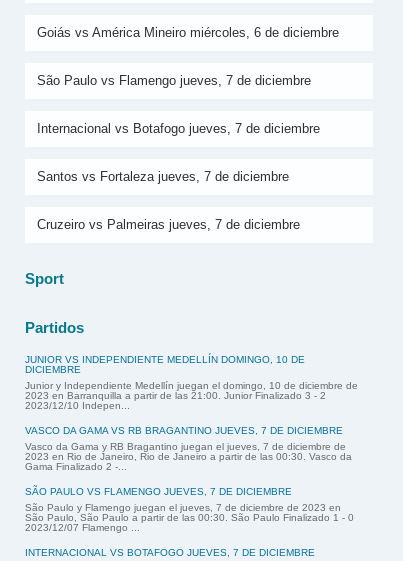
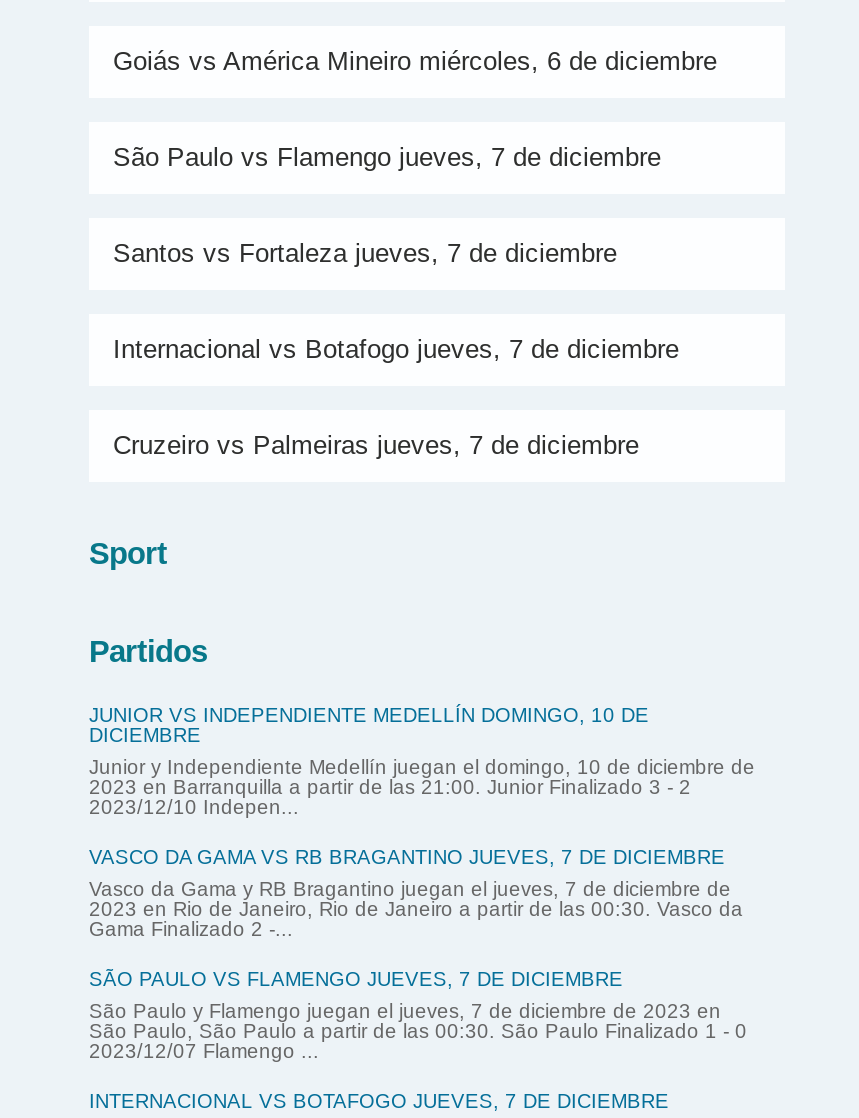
moved [37,121,320,136] -> [113,333,679,363]: Internacional vs Botafogo jueves, 7 de diciembre
moved [37,169,289,184] -> [113,237,617,267]: Santos vs Fortaleza jueves, 7 de diciembre

